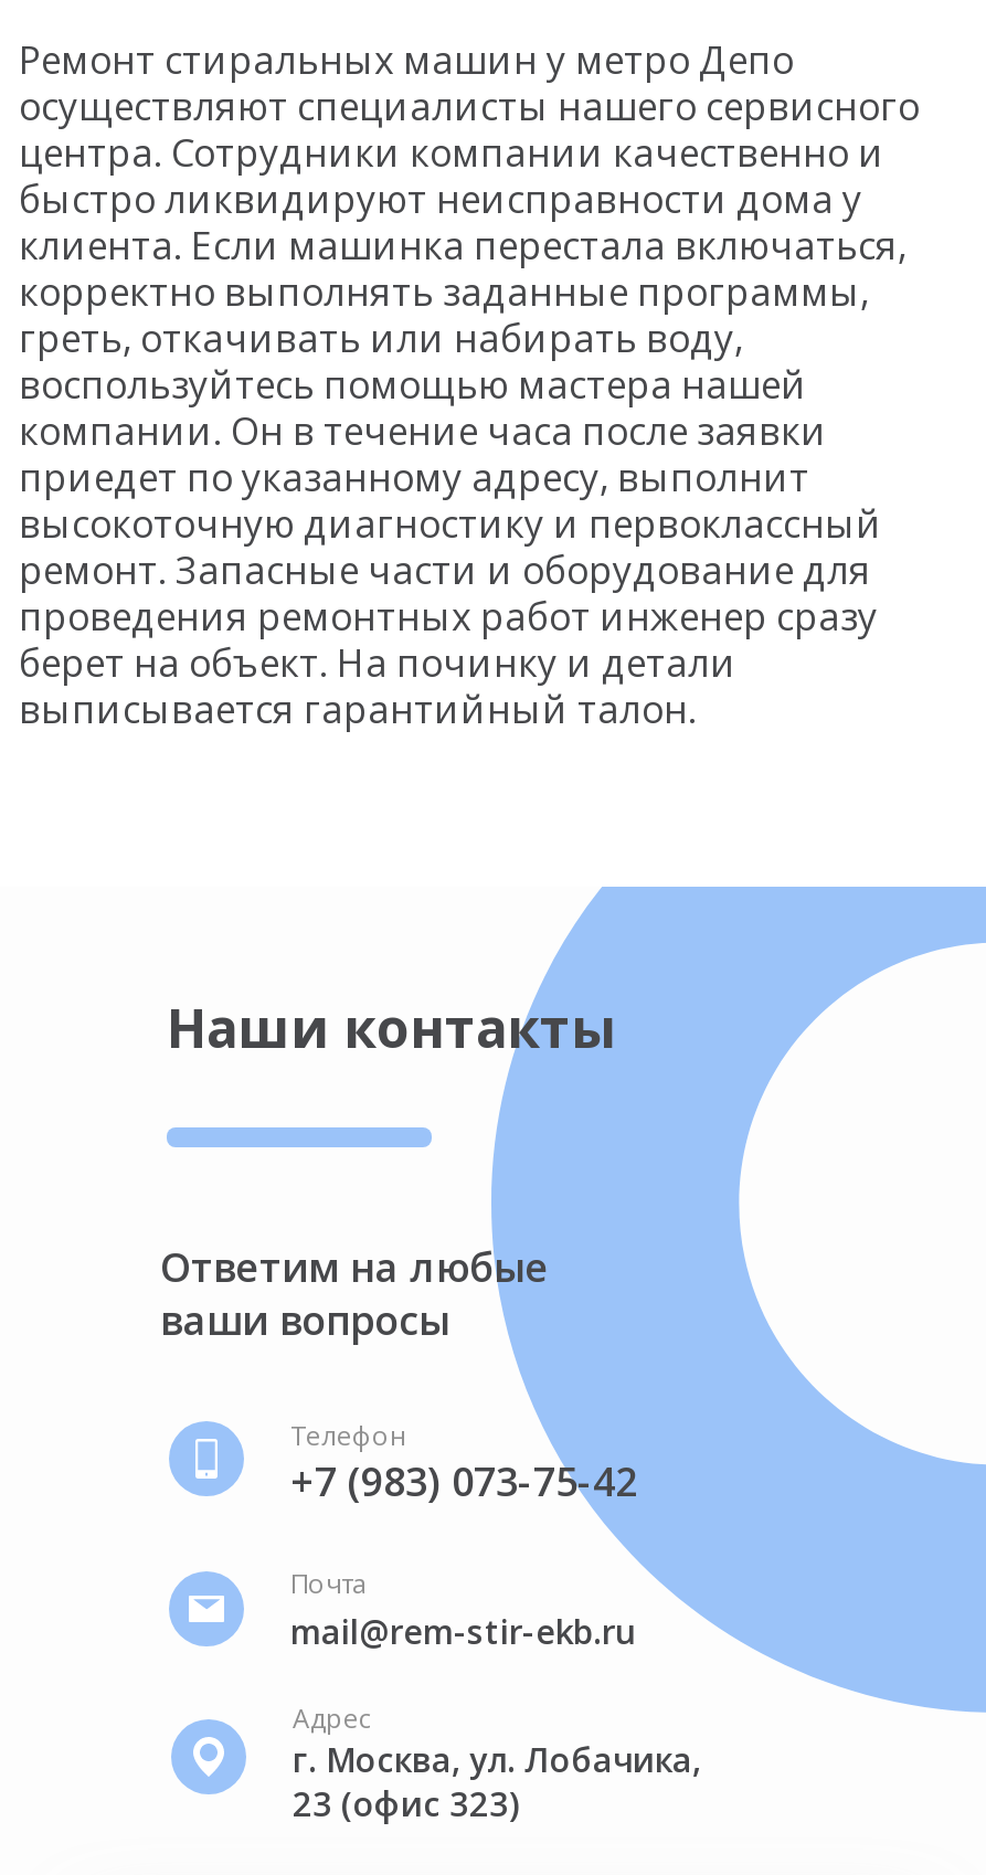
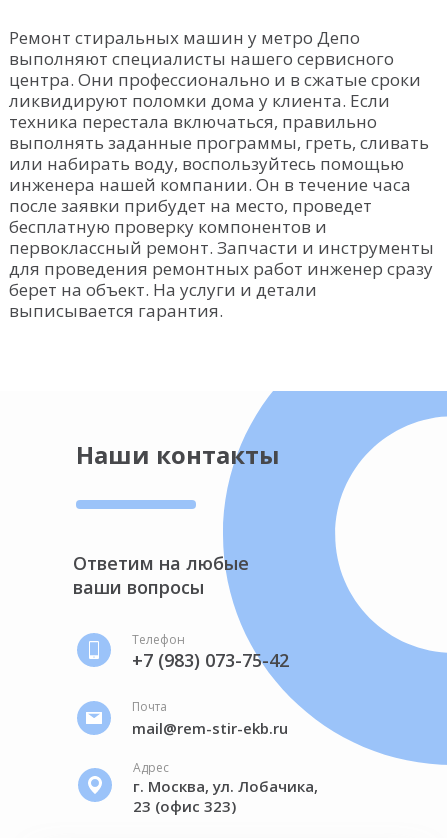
[19,81,920,734] осуществляют специалисты нашего сервисного | центра. Сотрудники компании качественно и | быстро ликвидируют неисправности дома у | клиента. Если машинка перестала включаться, | корректно выполнять заданные программы, | греть, откачивать или набирать воду, | воспользуйтесь помощью мастера нашей | компании. Он в течение часа после заявки | приедет по указанному адресу, выполнит | высокоточную диагностику и первоклассный | ремонт. Запасные части и оборудование для | проведения ремонтных работ инженер сразу | берет на объект. На починку и детали | выписывается гарантийный талон. -> [9,47,434,322] выполняют специалисты нашего сервисного | центра. Они профессионально и в сжатые сроки | ликвидируют поломки дома у клиента. Если | техника перестала включаться, правильно | выполнять заданные программы, греть, сливать | или набирать воду, воспользуйтесь помощью | инженера нашей компании. Он в течение часа | после заявки прибудет на место, проведет | бесплатную проверку компонентов и | первоклассный ремонт. Запчасти и инструменты | для проведения ремонтных работ инженер сразу | берет на объект. На услуги и детали | выписывается гарантия.

